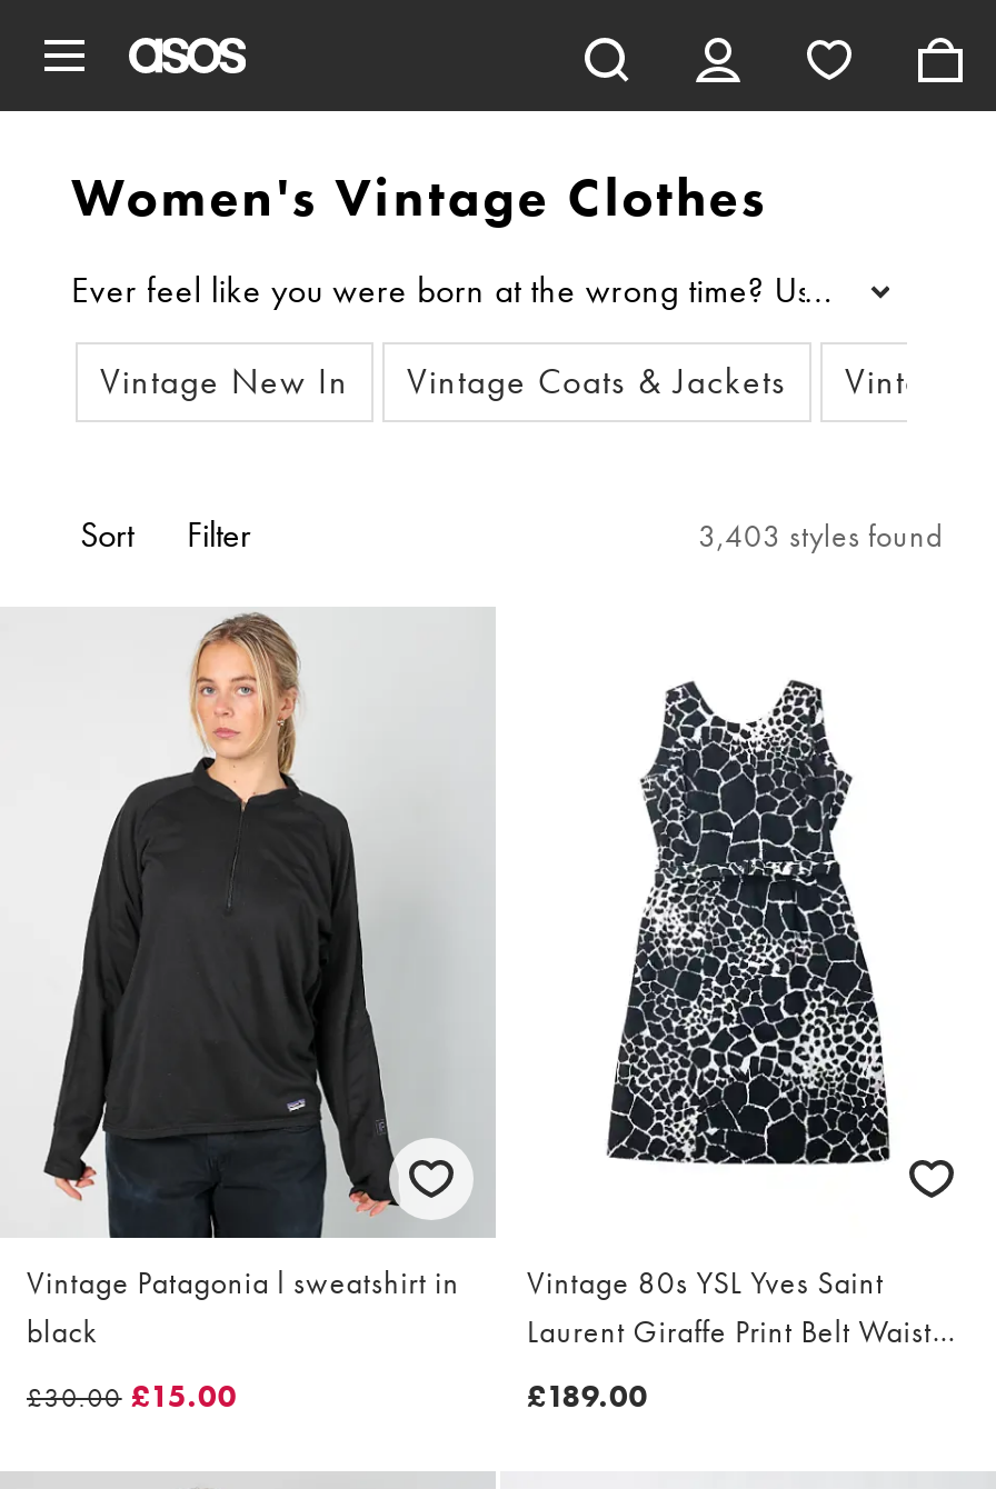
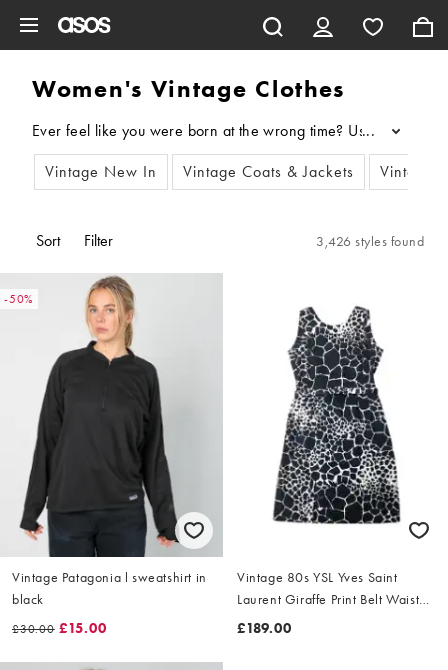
[698,516,943,556] 3,403 styles found -> [4,232,424,307] 3,426 styles found | -50%

